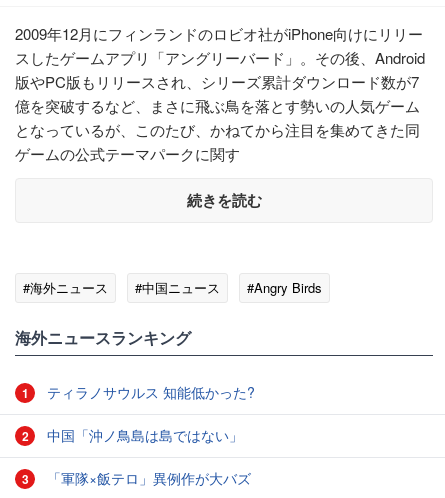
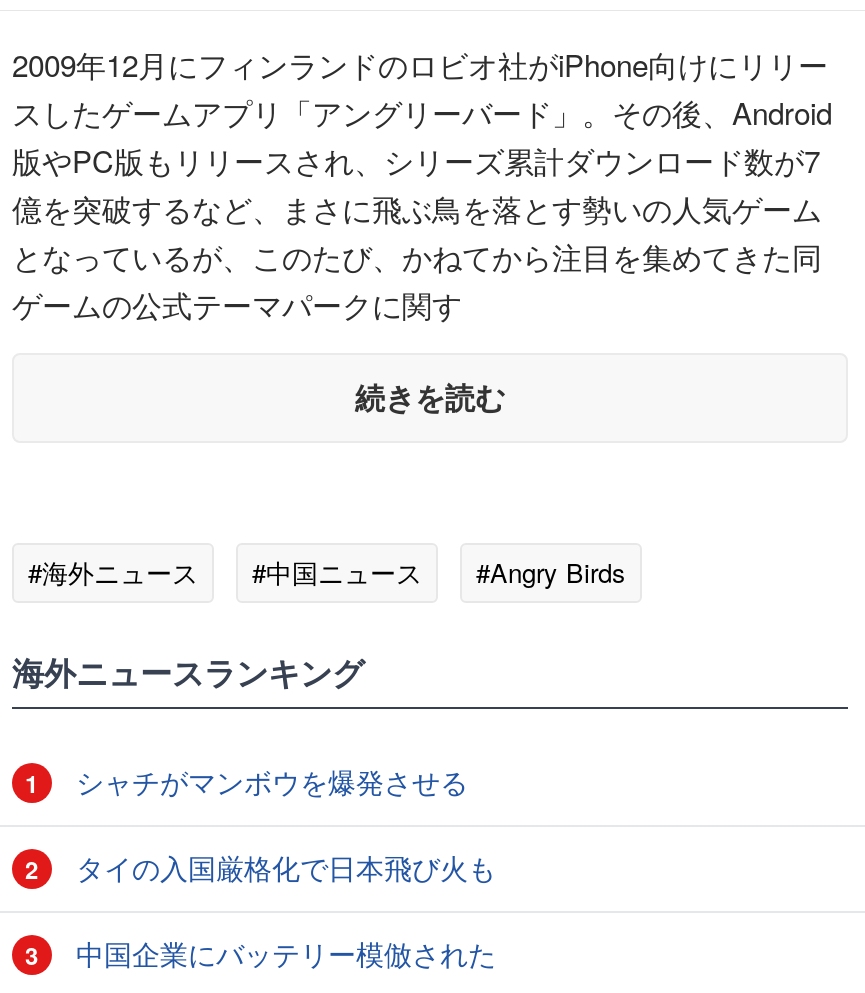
[43,381,255,401] ティラノサウルス 知能低かった? -> [68,760,468,800] シャチがマンボウを爆発させる
[43,424,243,444] 中国「沖ノ鳥島は島ではない」 -> [68,846,496,886] タイの入国厳格化で日本飛び火も
[43,467,251,487] 「軍隊×飯テロ」異例作が大バズ -> [68,932,496,972] 中国企業にバッテリー模倣された

